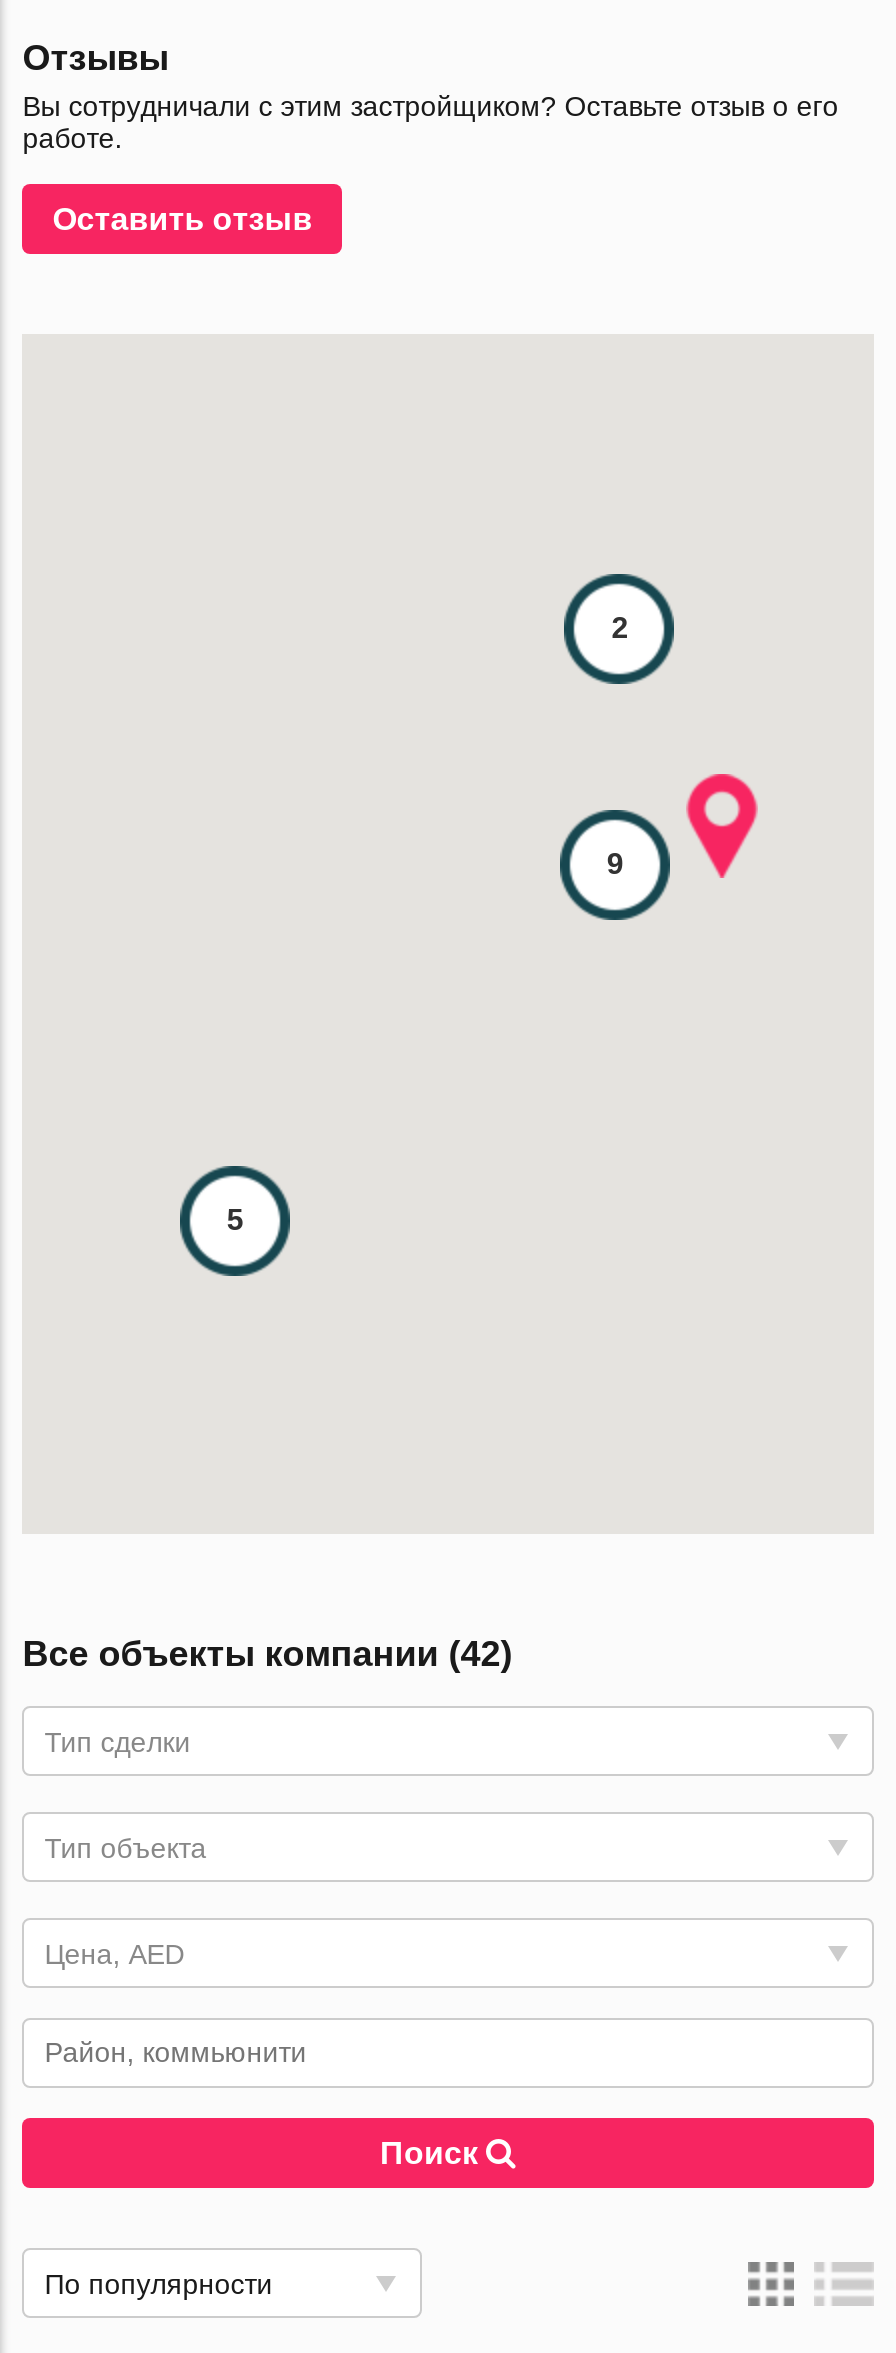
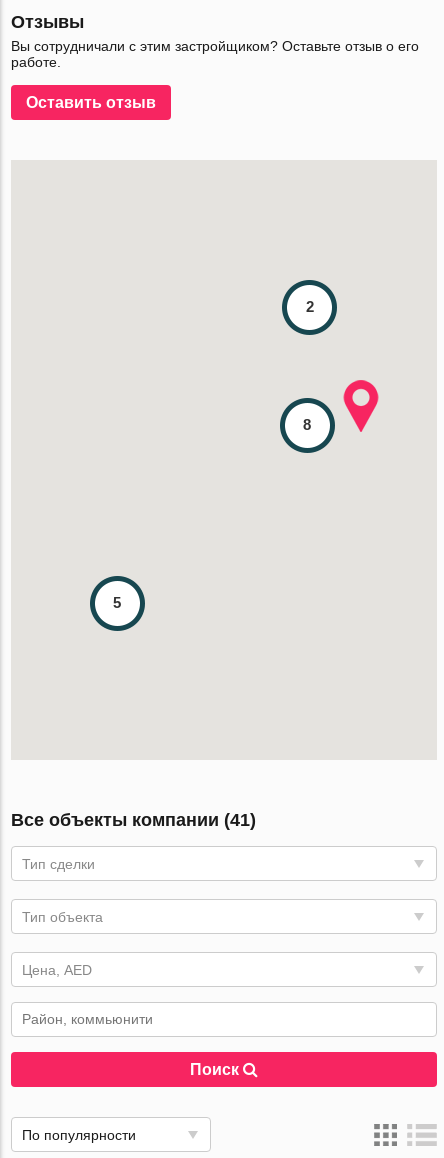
[607,846,623,880] 9 -> [303,416,311,433] 8
[22,1634,512,1674] Все объекты компании (42) -> [11,810,256,830] Все объекты компании (41)

